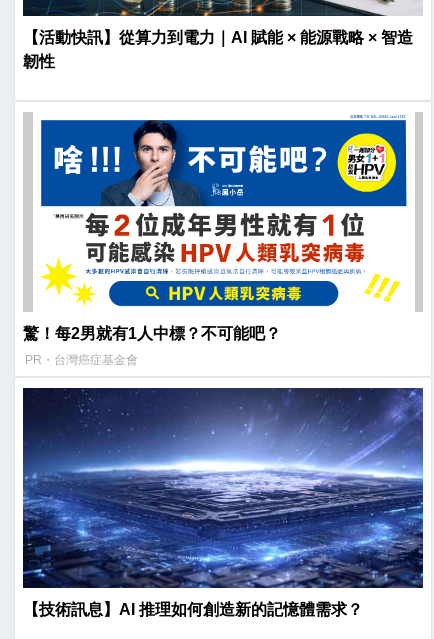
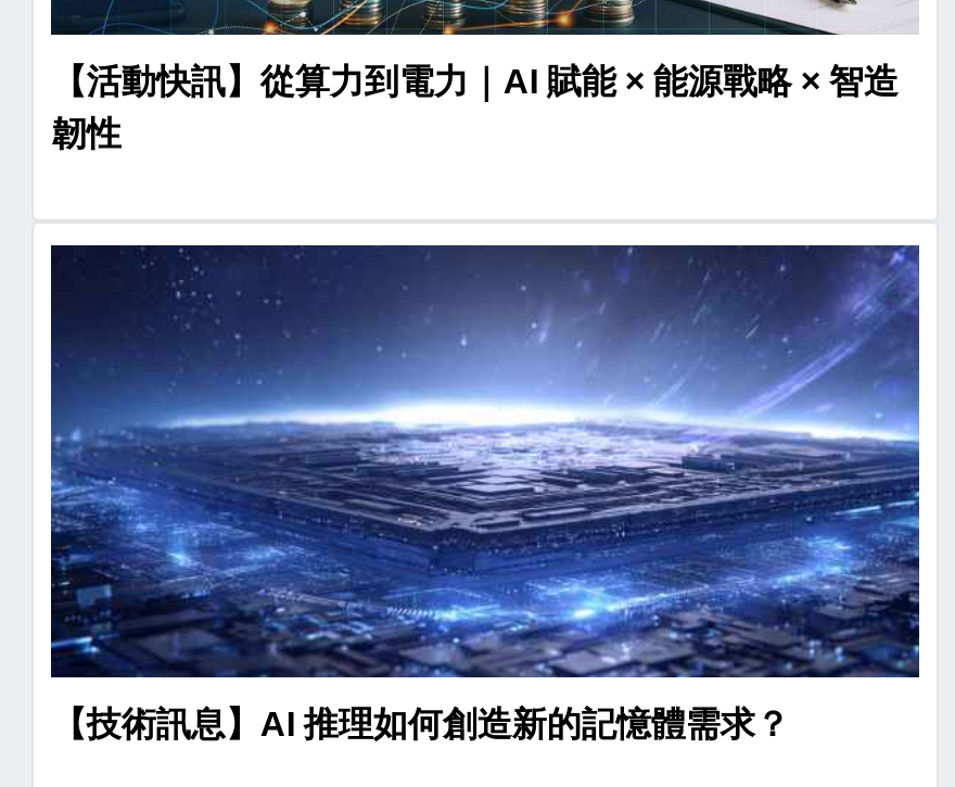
[23,113,423,367] [image] | 驚！每2男就有1人中標？不可能吧？ | PR・台灣癌症基金會 -> none

